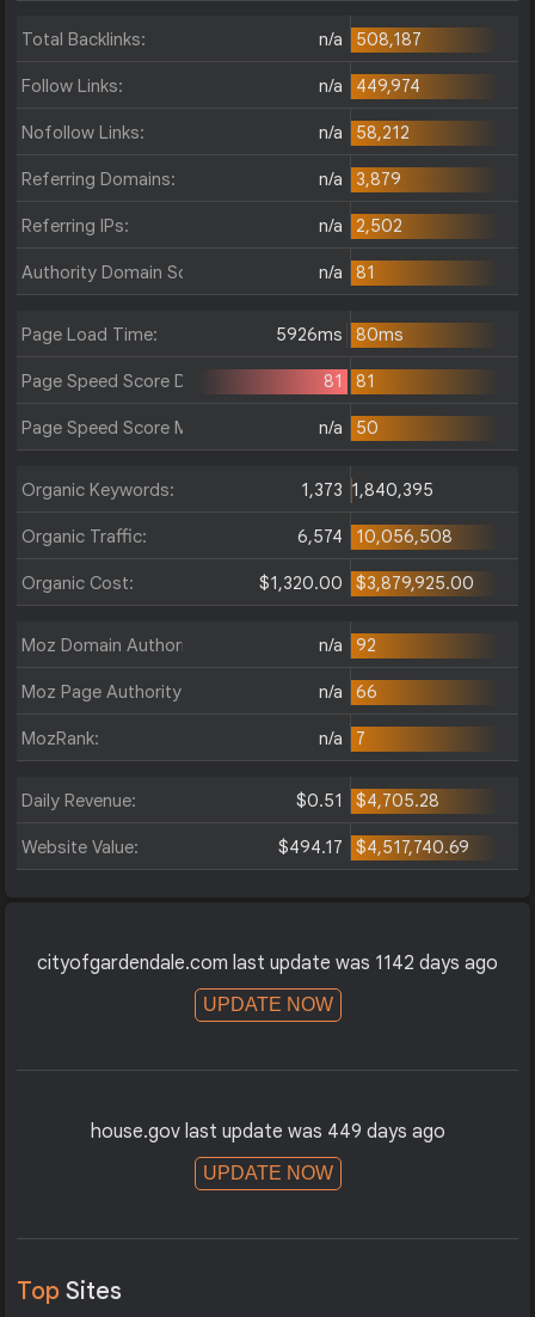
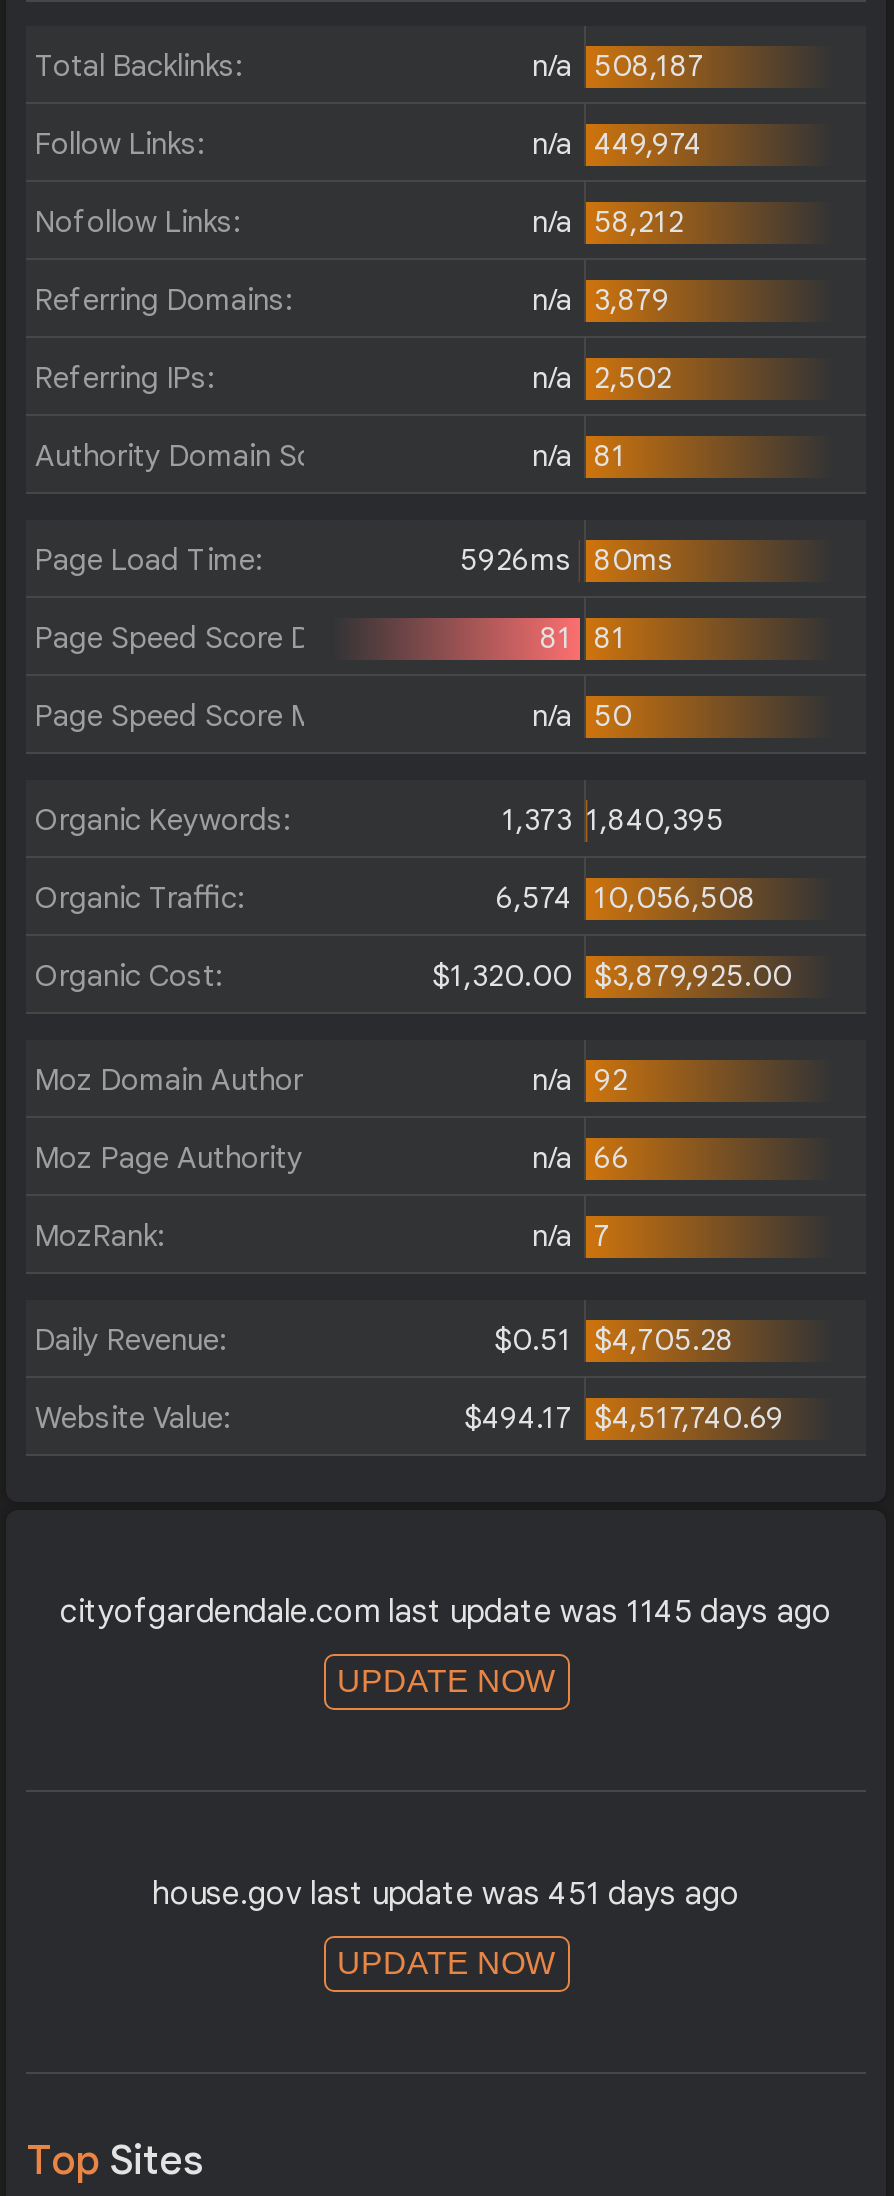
[37,951,498,975] cityofgardendale.com last update was 1142 days ago -> [60,1592,832,1632] cityofgardendale.com last update was 1145 days ago
[90,1120,445,1144] house.gov last update was 449 days ago -> [152,1874,740,1914] house.gov last update was 451 days ago

